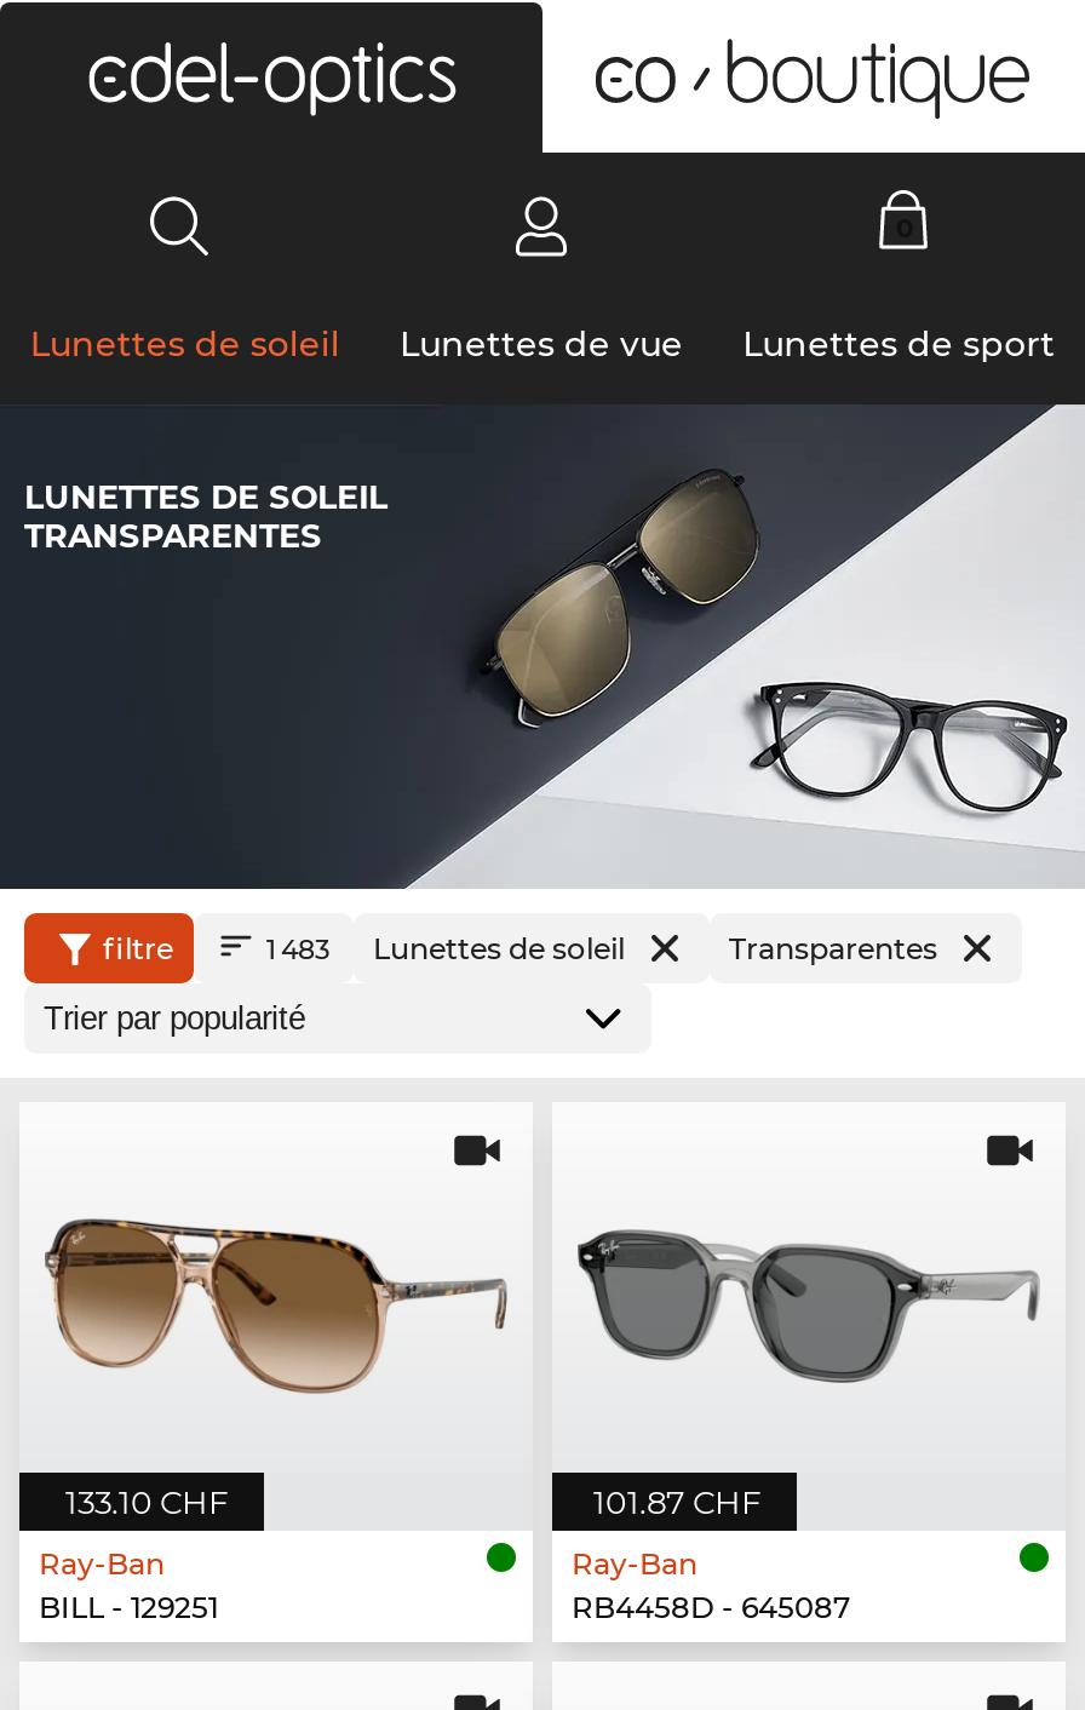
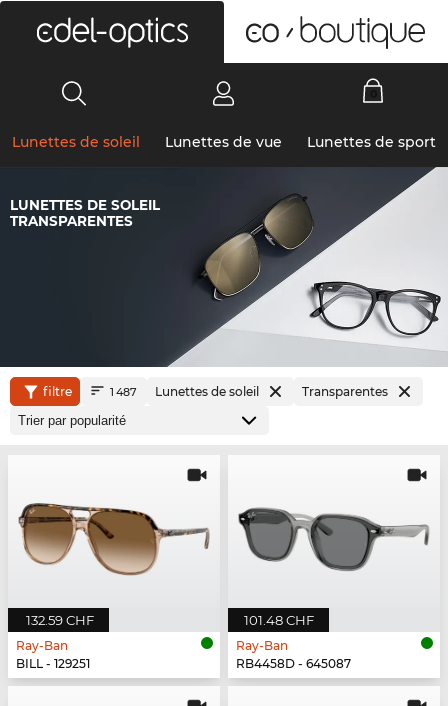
[266,930,625,966] 1 483 Lunettes de soleil -> [110,384,259,399] 1 487 Lunettes de soleil
[65,1482,228,1521] 133.10 CHF -> [26,612,94,628] 132.59 CHF
[593,1482,760,1521] 101.87 CHF -> [244,612,314,628] 101.48 CHF

